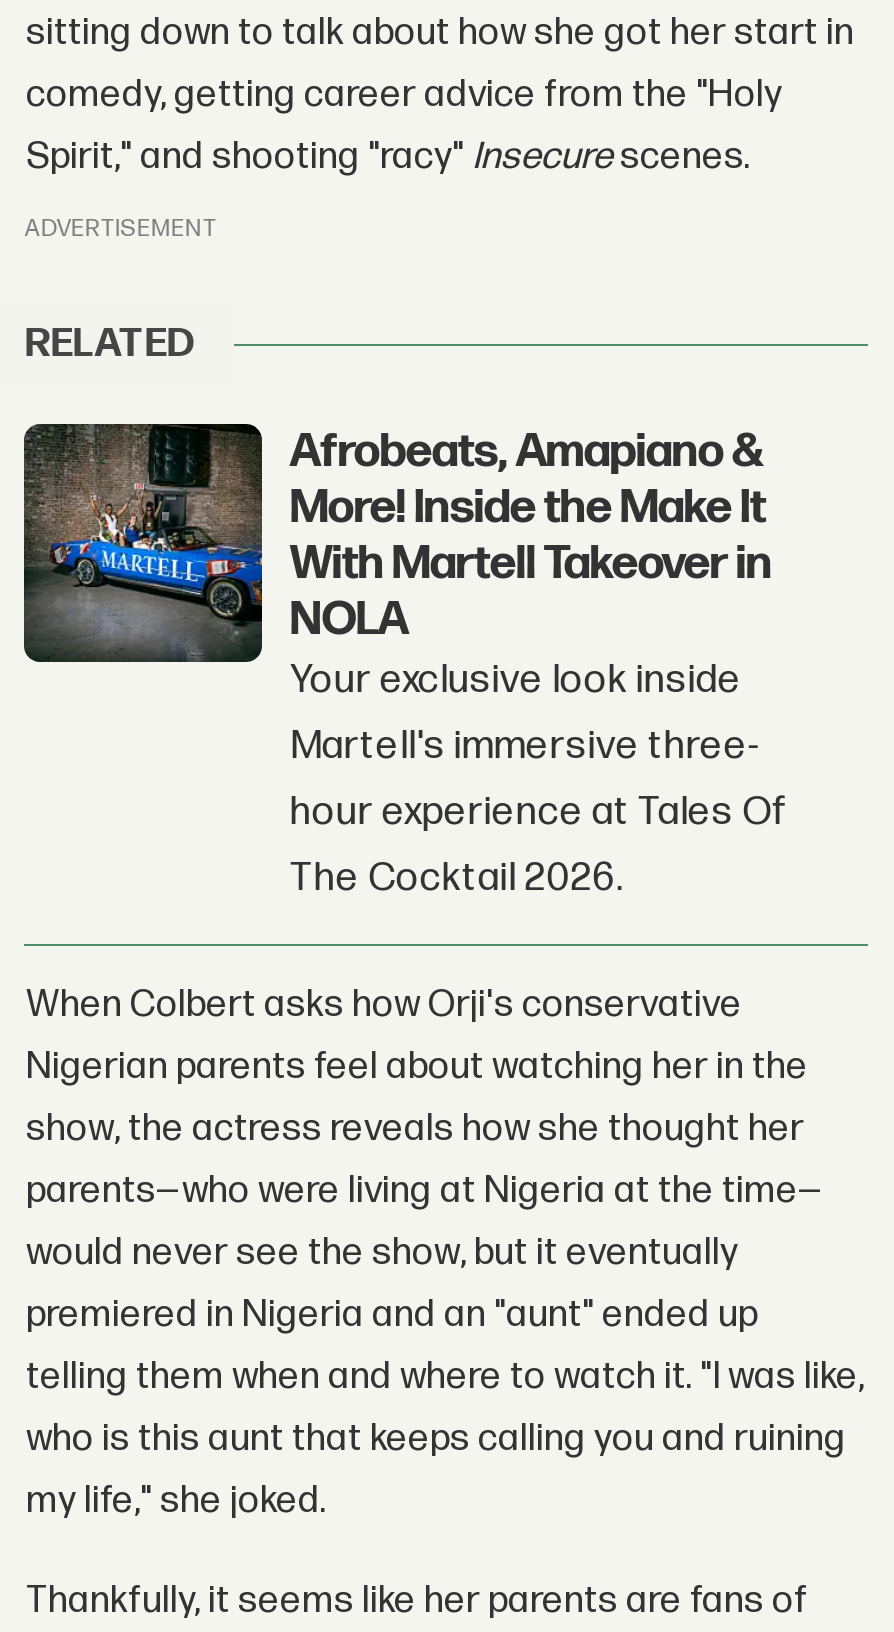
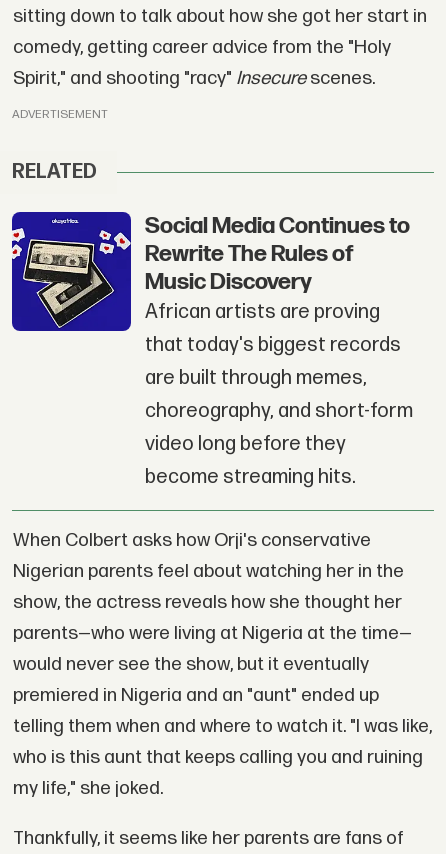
[22,422,788,902] [image] | Afrobeats, Amapiano & | More! Inside the Make It | With Martell Takeover in | NOLA | Your exclusive look inside | Martell's immersive three- | hour experience at Tales Of | The Cocktail 2026. -> [11,211,413,489] [image] | Social Media Continues to | Rewrite The Rules of | Music Discovery | African artists are proving | that today's biggest records | are built through memes, | choreography, and short-form | video long before they | become streaming hits.

